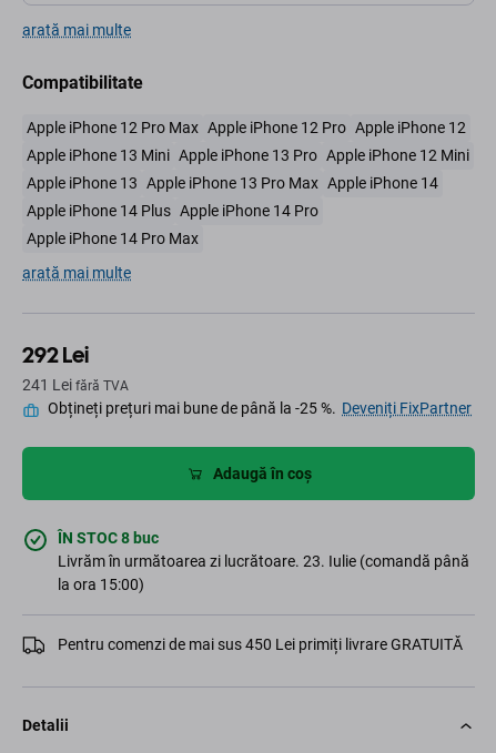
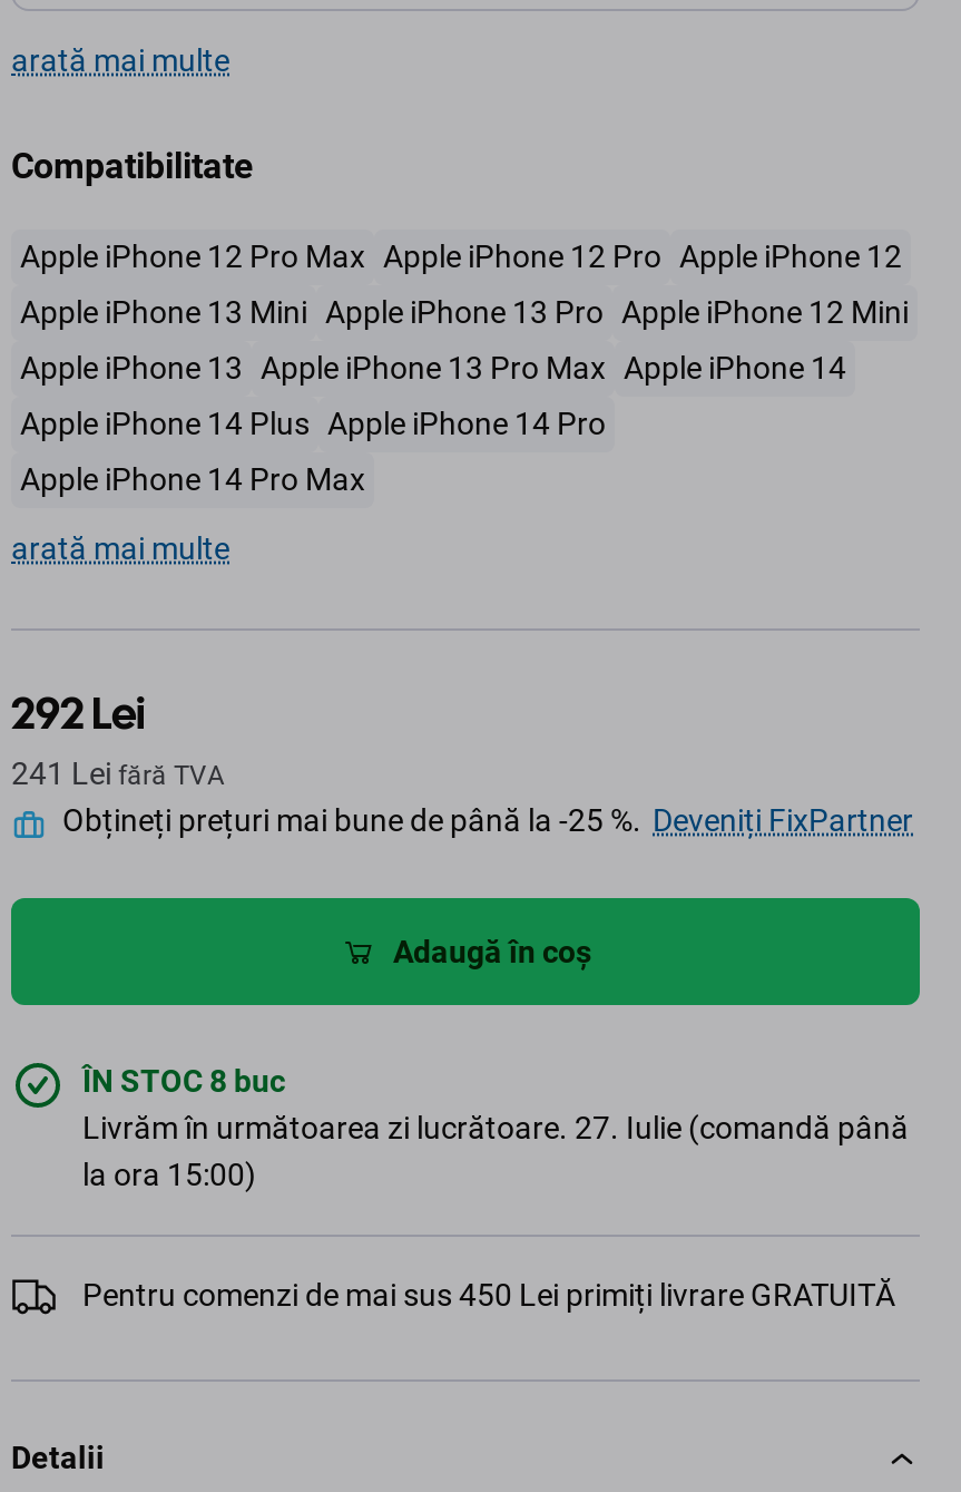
[58,553,469,570] Livrăm în următoarea zi lucrătoare. 23. Iulie (comandă până -> [82,1111,909,1146] Livrăm în următoarea zi lucrătoare. 27. Iulie (comandă până

